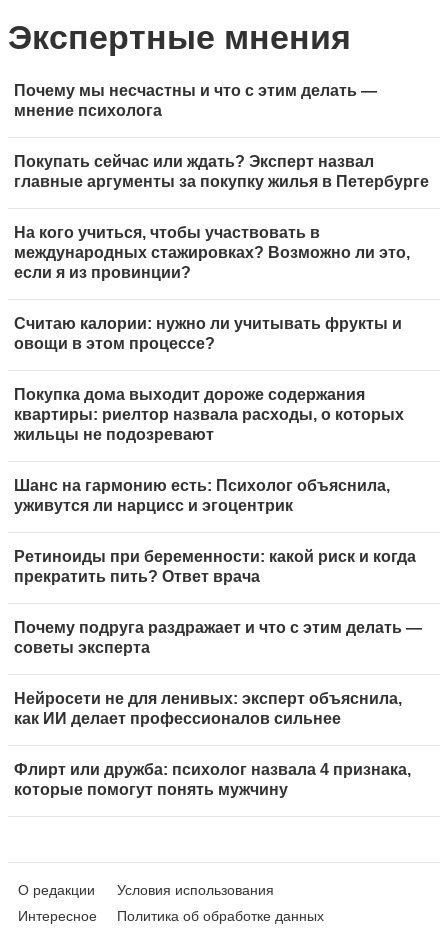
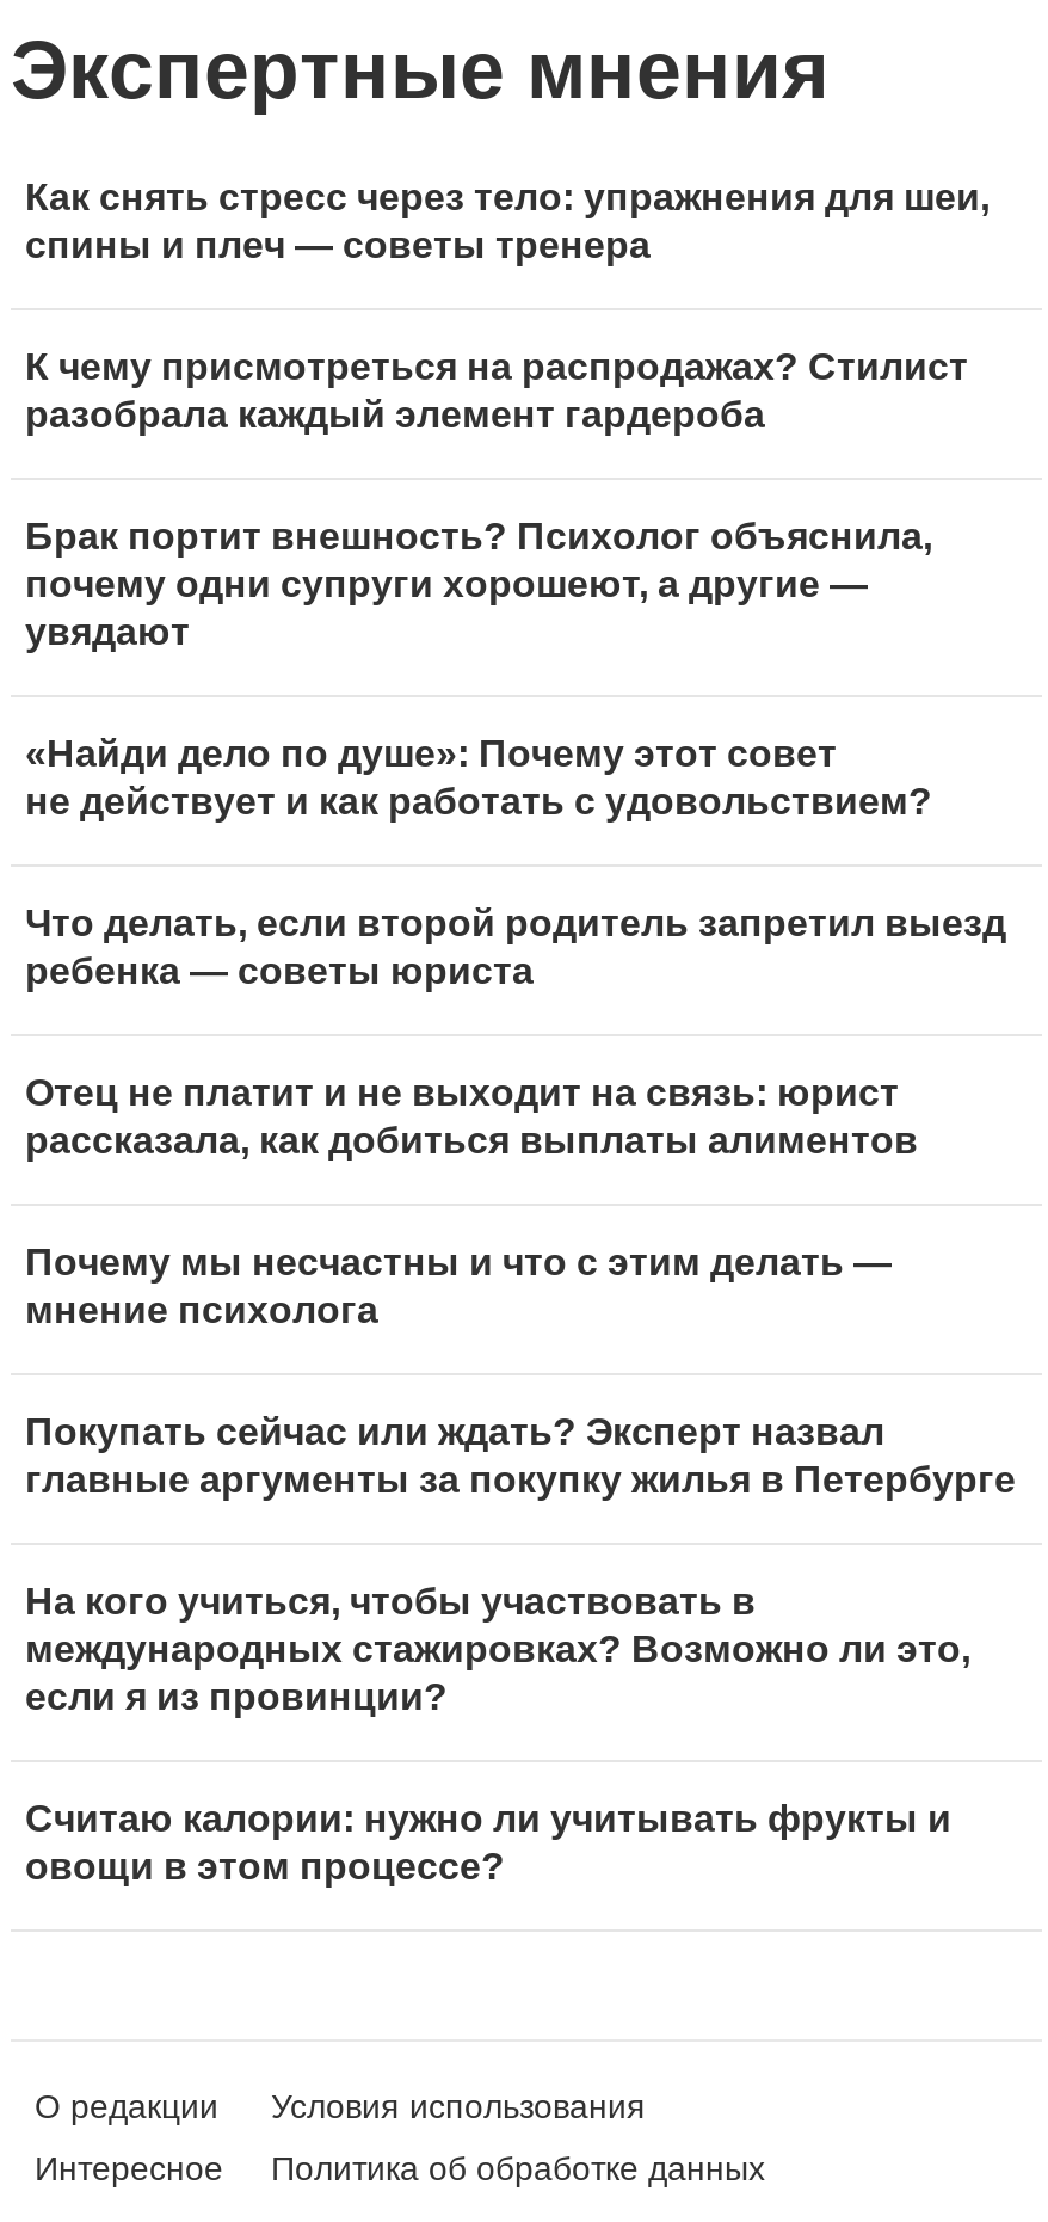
none -> [25,177,1006,1161] Как снять стресс через тело: упражнения для шеи, | спины и плеч — советы тренера | К чему присмотреться на распродажах? Стилист | разобрала каждый элемент гардероба | Брак портит внешность? Психолог объяснила, | почему одни супруги хорошеют, а другие — | увядают | «Найди дело по душе»: Почему этот совет | не действует и как работать с удовольствием? | Что делать, если второй родитель запретил выезд | ребенка — советы юриста | Отец не платит и не выходит на связь: юрист | рассказала, как добиться выплаты алиментов
moved [14,82,429,352] -> [25,1242,1016,1886]: Почему мы несчастны и что с этим делать — | мнение психолога | Покупать сейчас или ждать? Эксперт назвал | ... | Считаю калории: нужно ли учитывать фрукты и | овощи в этом процессе?
[14,386,422,798] Покупка дома выходит дороже содержания | квартиры: риелтор назвала расходы, о которых | жильцы не подозревают | Шанс на гармонию есть: Психолог объяснила, | уживутся ли нарцисс и эгоцентрик | Ретиноиды при беременности: какой риск и когда | прекратить пить? Ответ врача | Почему подруга раздражает и что с этим делать — | советы эксперта | Нейросети не для ленивых: эксперт объяснила, | как ИИ делает профессионалов сильнее | Флирт или дружба: психолог назвала 4 признака, | которые помогут понять мужчину -> none

